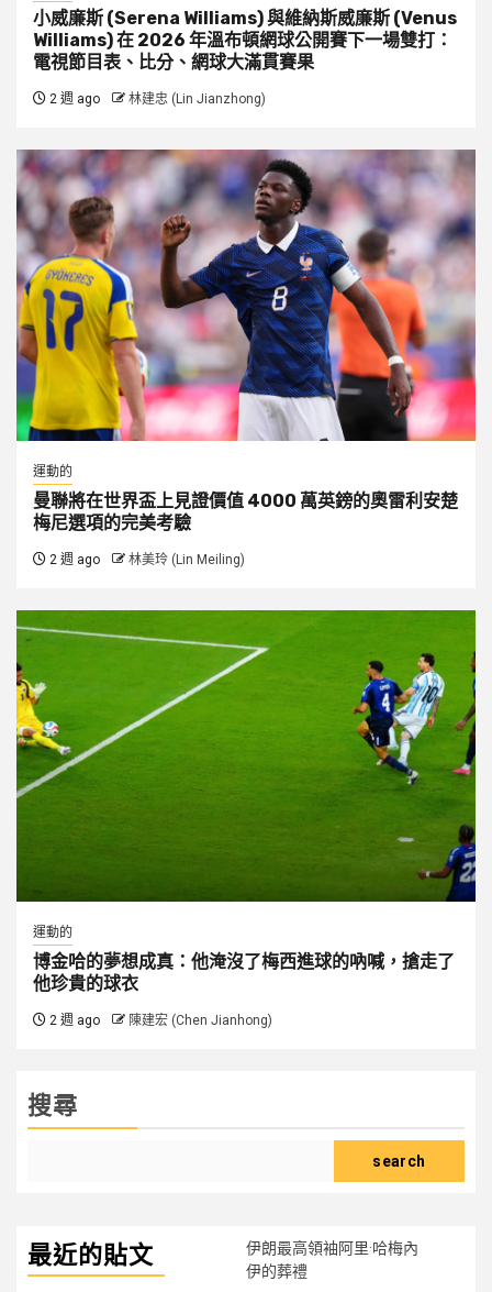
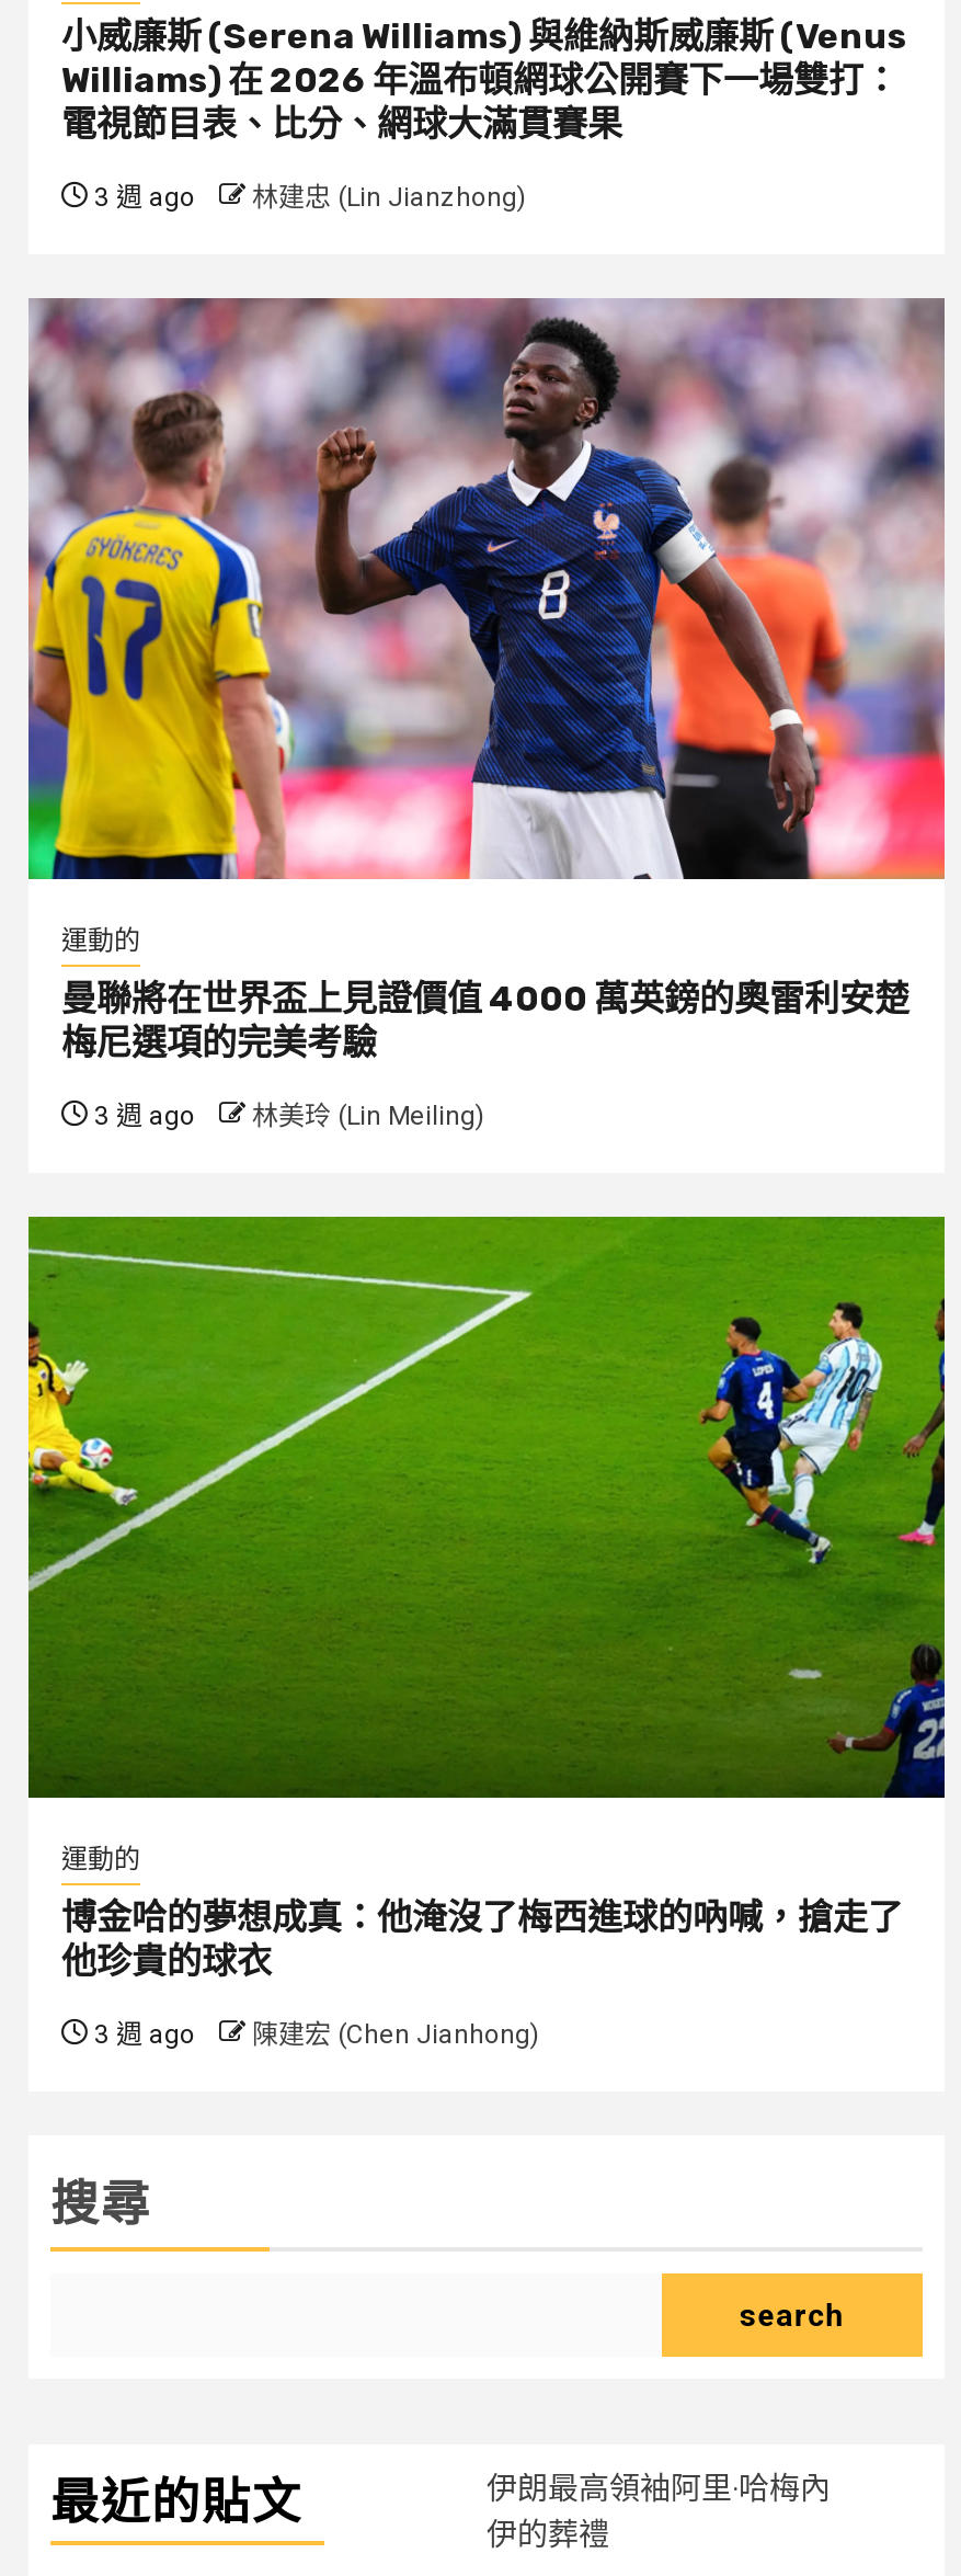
[46,91,266,107] 2 週 ago 林建忠 (Lin Jianzhong) -> [88,182,526,213] 3 週 ago 林建忠 (Lin Jianzhong)
[46,552,245,567] 2 週 ago 林美玲 (Lin Meiling) -> [88,1101,484,1131] 3 週 ago 林美玲 (Lin Meiling)
[46,1013,272,1028] 2 週 ago 陳建宏 (Chen Jianhong) -> [88,2019,539,2050] 3 週 ago 陳建宏 (Chen Jianhong)

